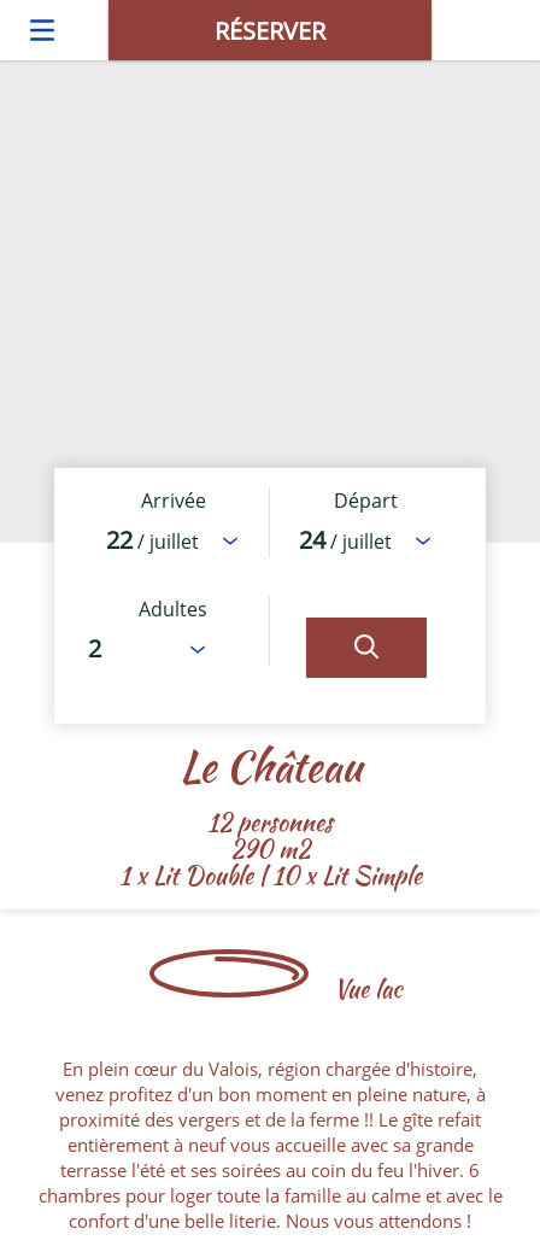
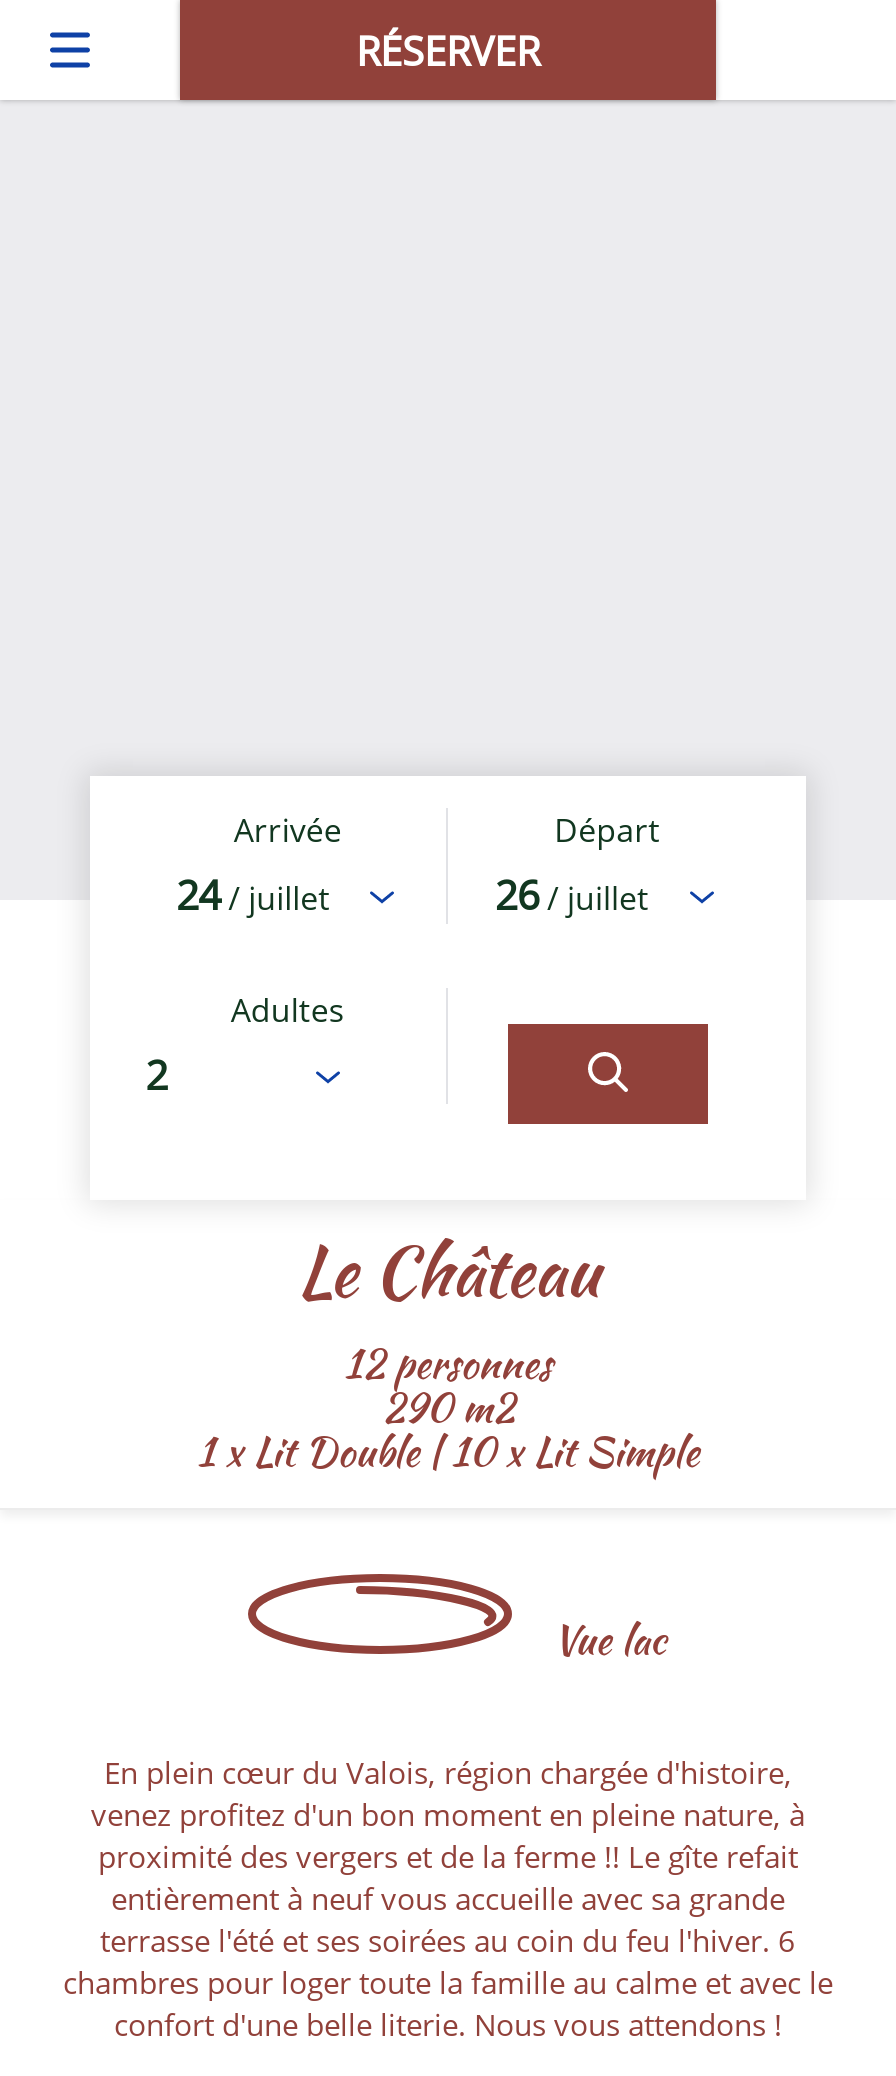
[106,523,199,556] 22 / juillet -> [176,868,330,922] 24 / juillet
[298,523,391,556] 24 / juillet -> [495,868,649,922] 26 / juillet

